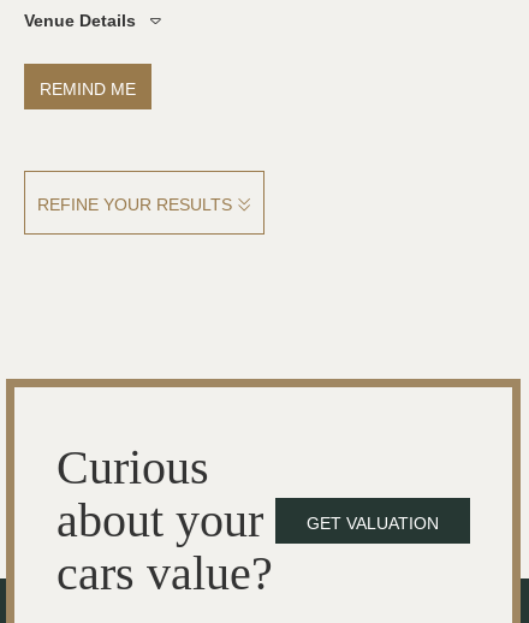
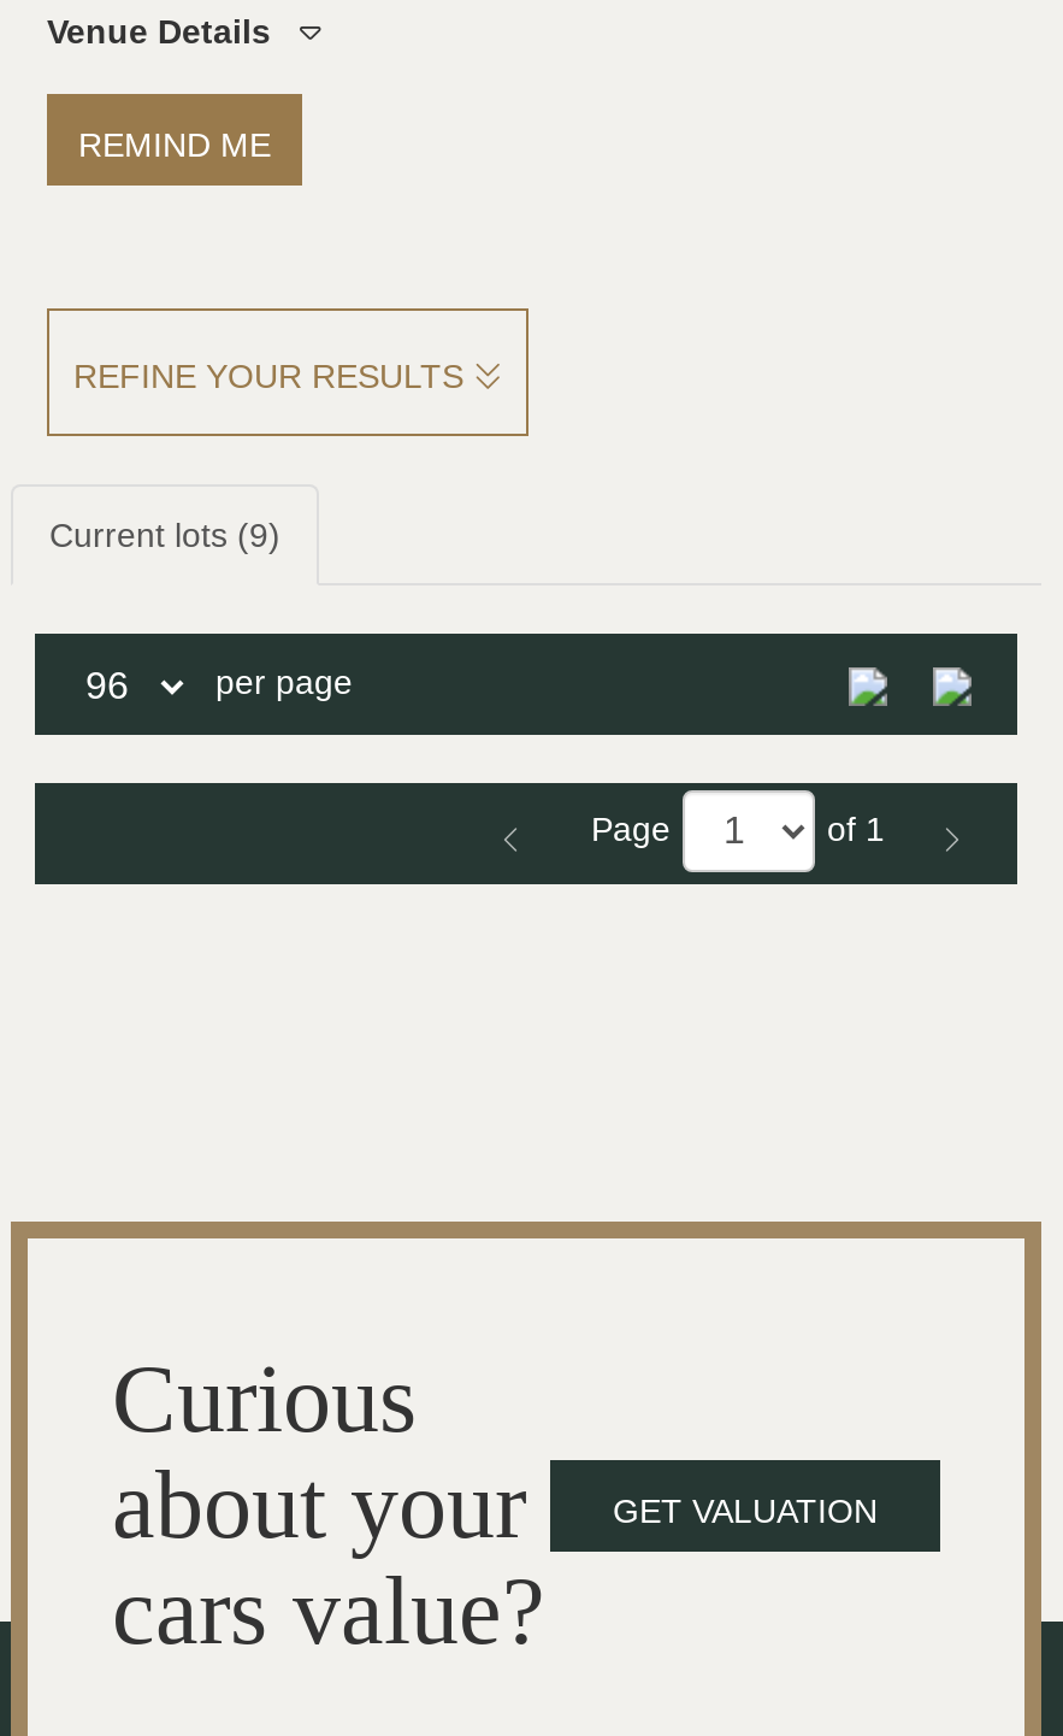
none -> [49,516,280,554] Current lots (9)
none -> [215,663,353,701] per page
none -> [591,810,885,848] Page | of 1

